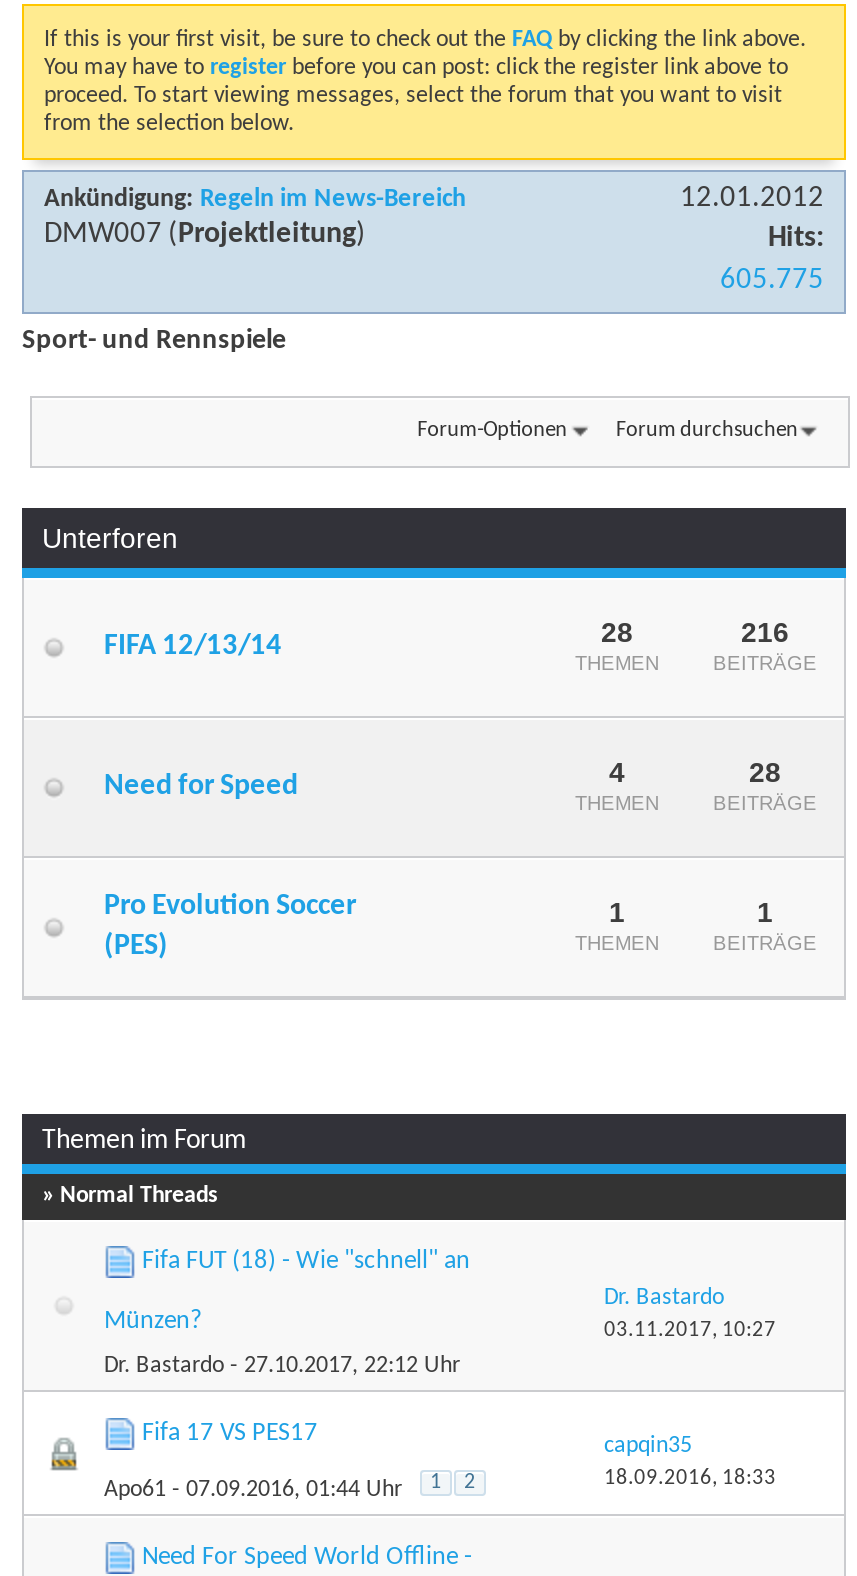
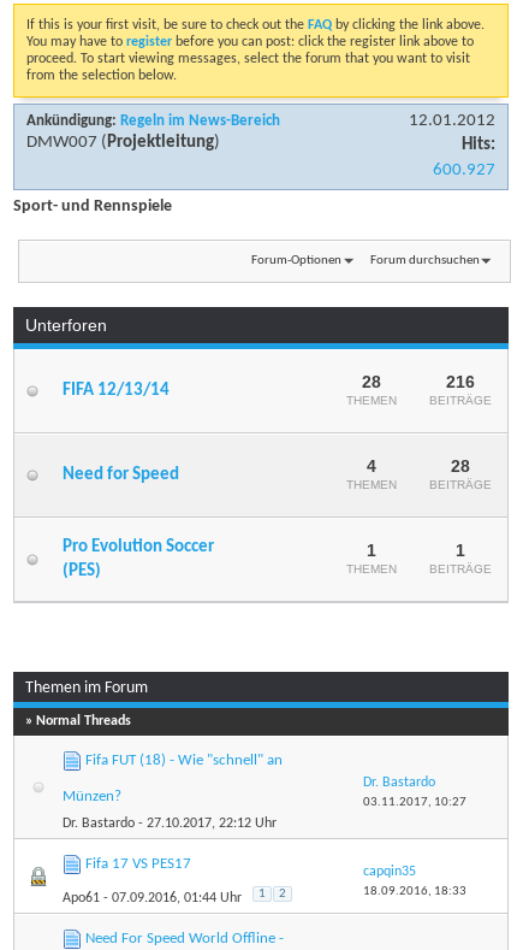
[720,266,824,296] 605.775 -> [433,161,495,179] 600.927

